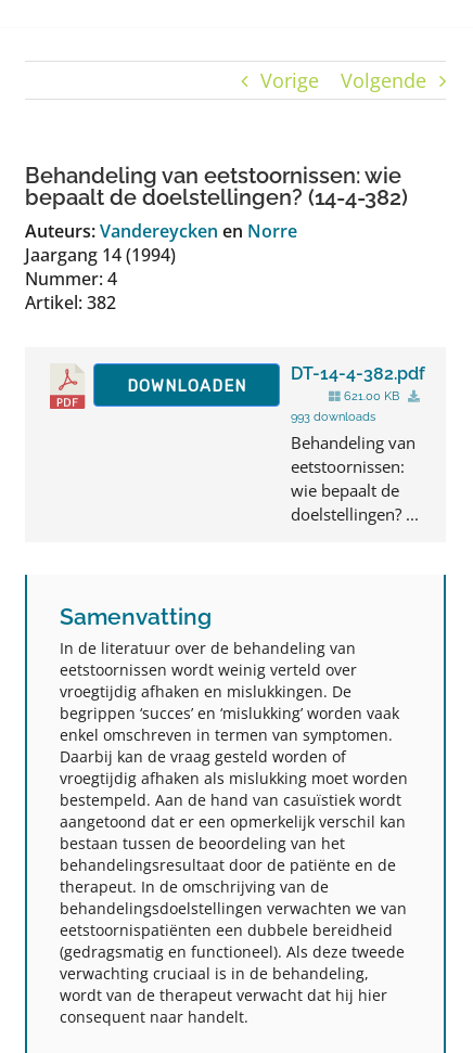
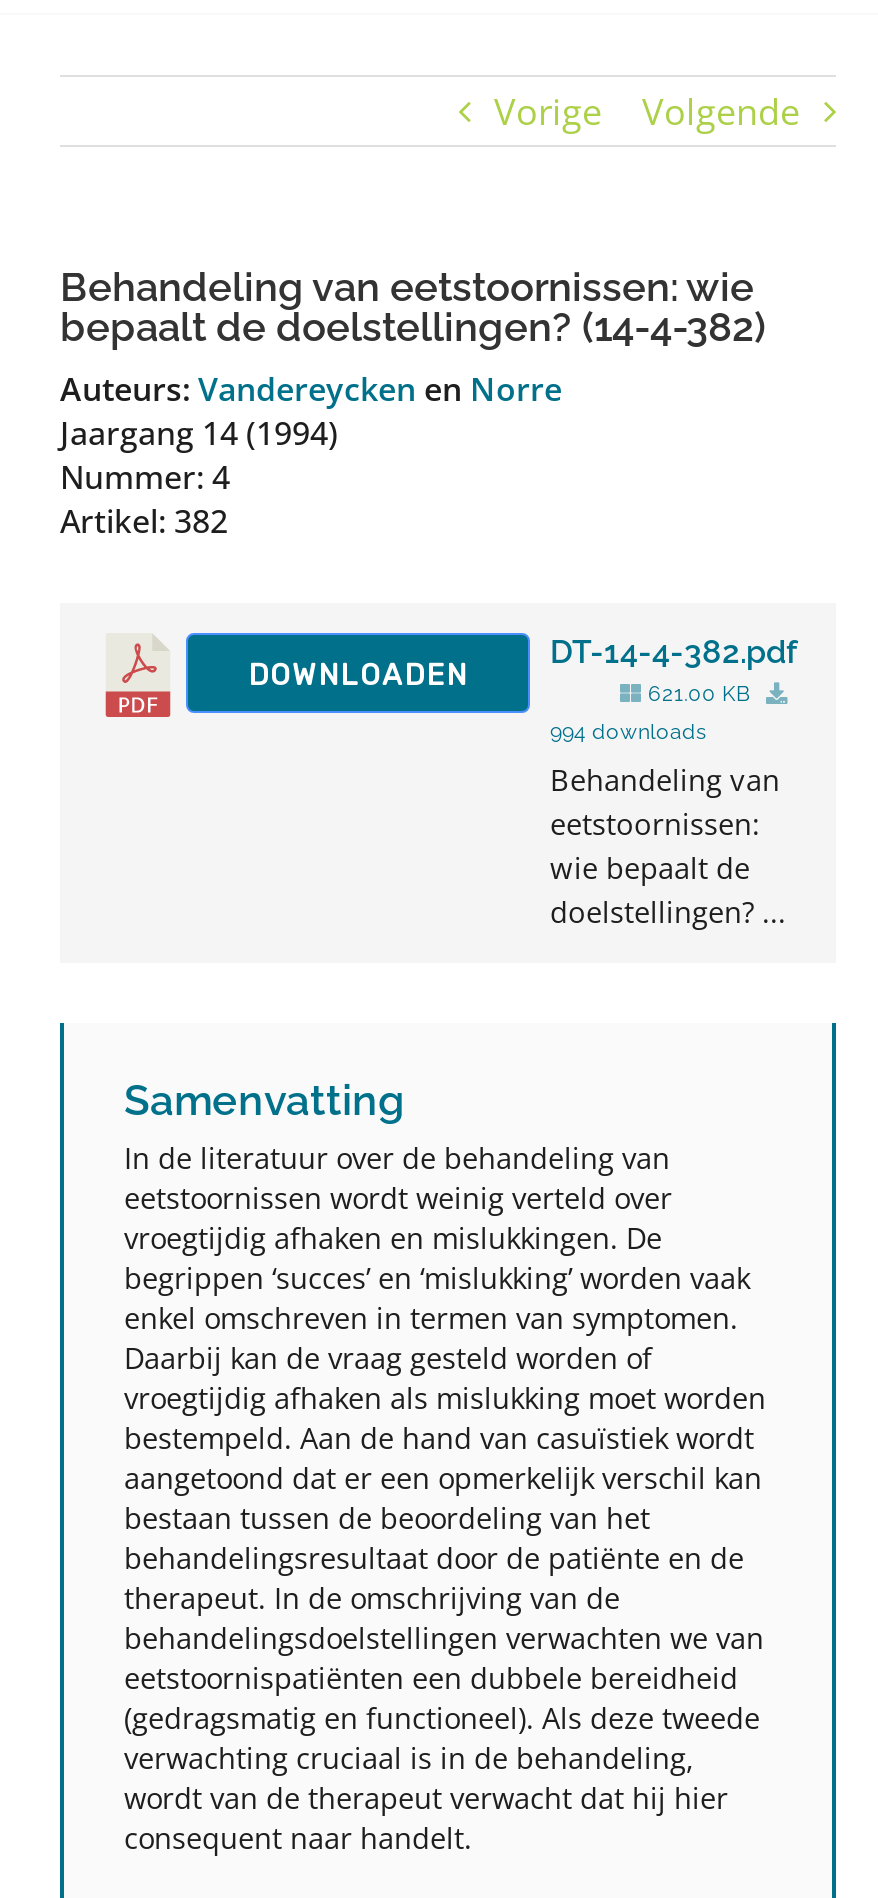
[291,410,375,423] 993 downloads -> [550,719,706,743] 994 downloads

